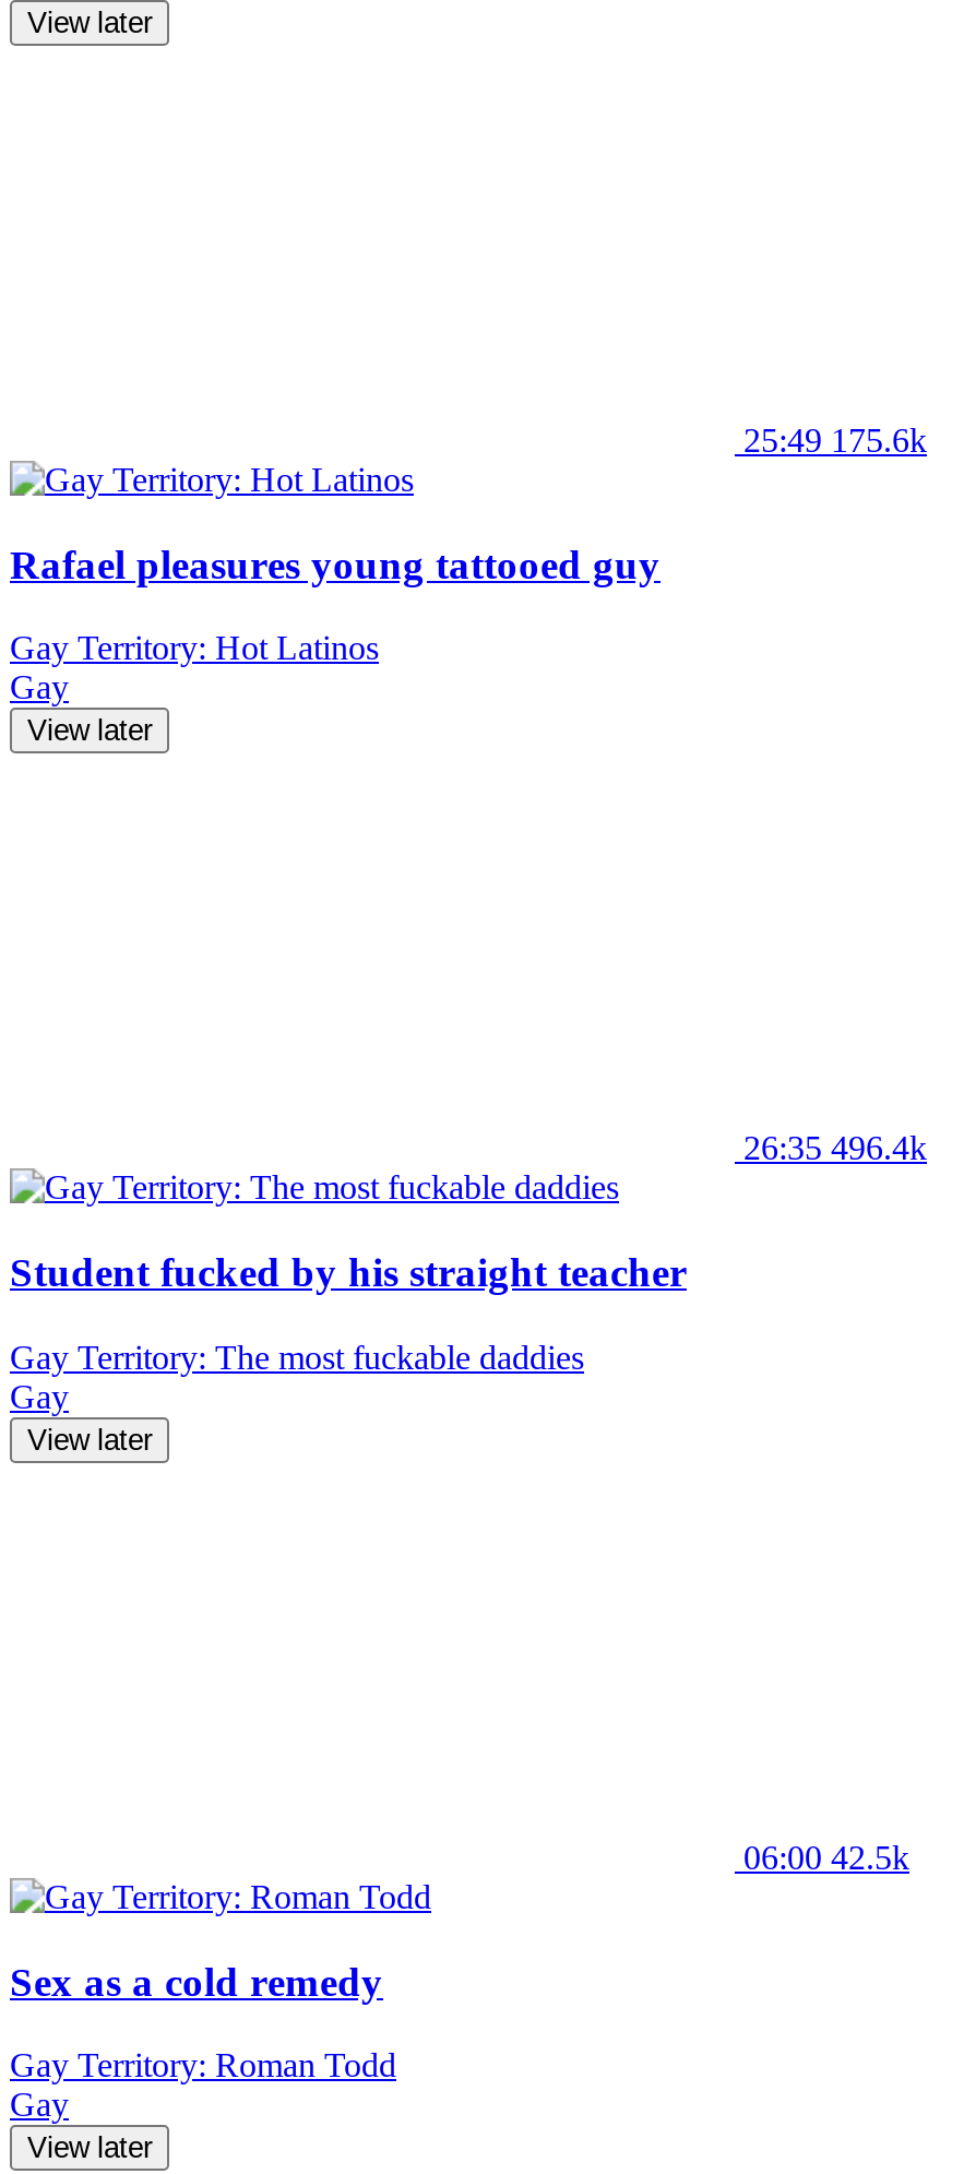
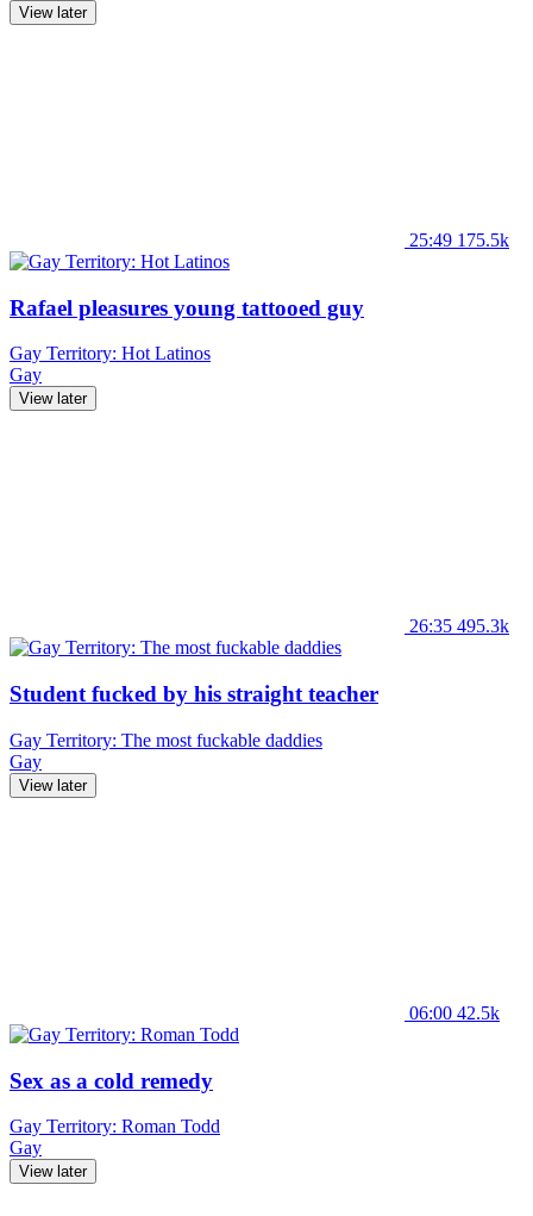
[743,421,927,458] 25:49 175.6k -> [409,230,509,250] 25:49 175.5k
[743,1130,927,1167] 26:35 496.4k -> [409,616,509,636] 26:35 495.3k

